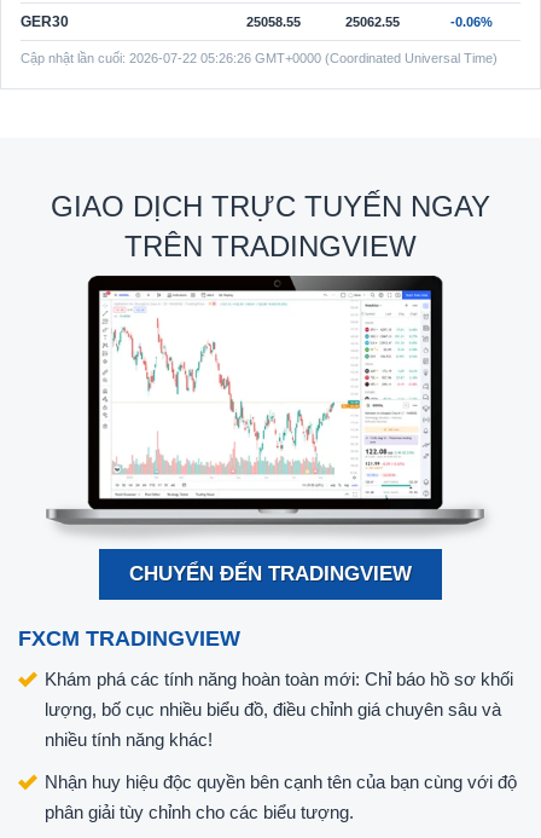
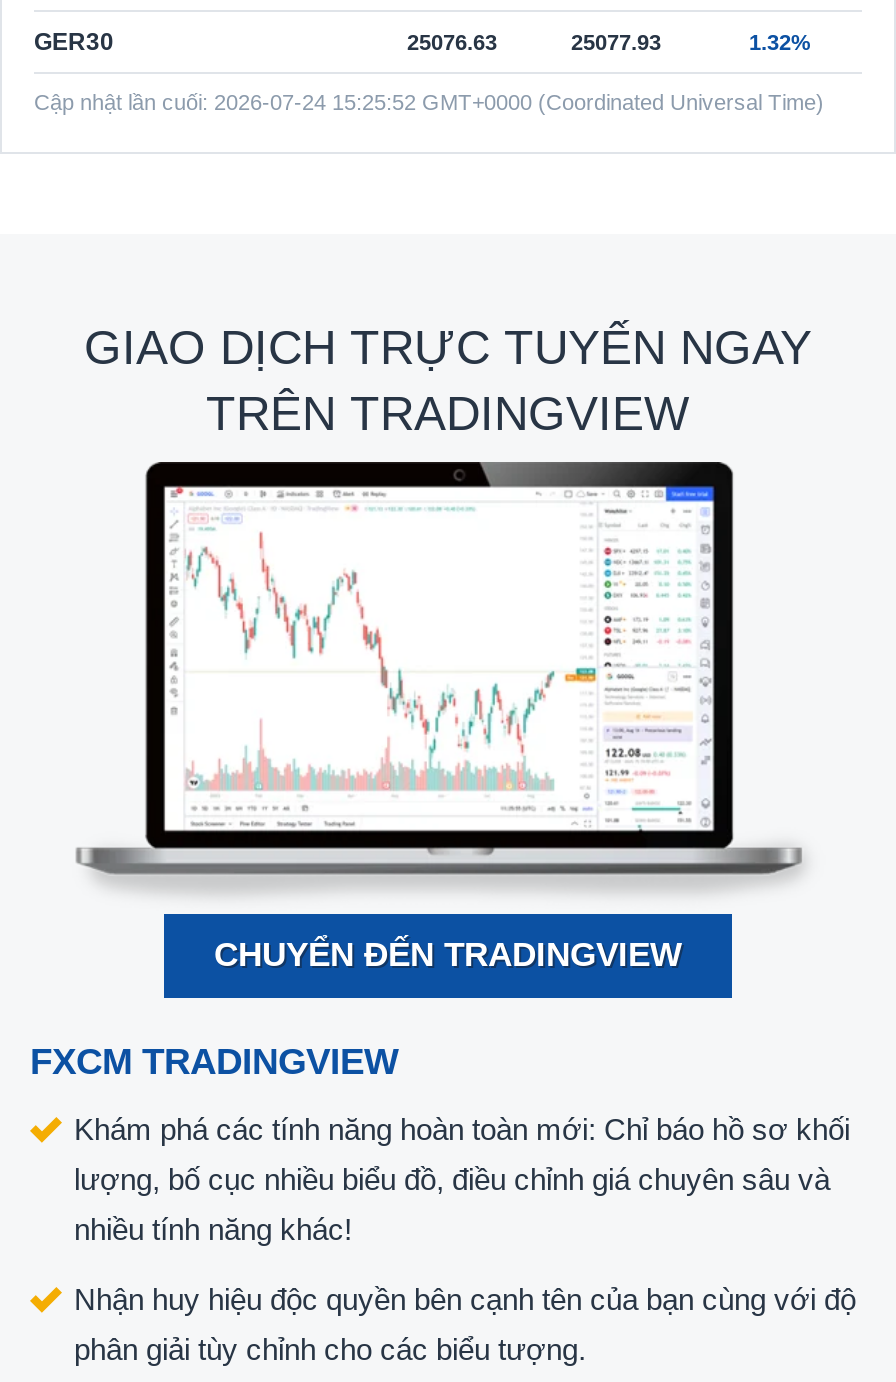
[246,14,300,29] 25058.55 -> [407,30,497,54] 25076.63
[345,14,399,29] 25062.55 -> [571,30,661,54] 25077.93
[450,14,492,29] -0.06% -> [749,30,811,54] 1.32%
[21,51,498,65] Cập nhật lần cuối: 2026-07-22 05:26:26 GMT+0000 (Coordinated Universal Time) -> [34,90,824,114] Cập nhật lần cuối: 2026-07-24 15:25:52 GMT+0000 (Coordinated Universal Time)

